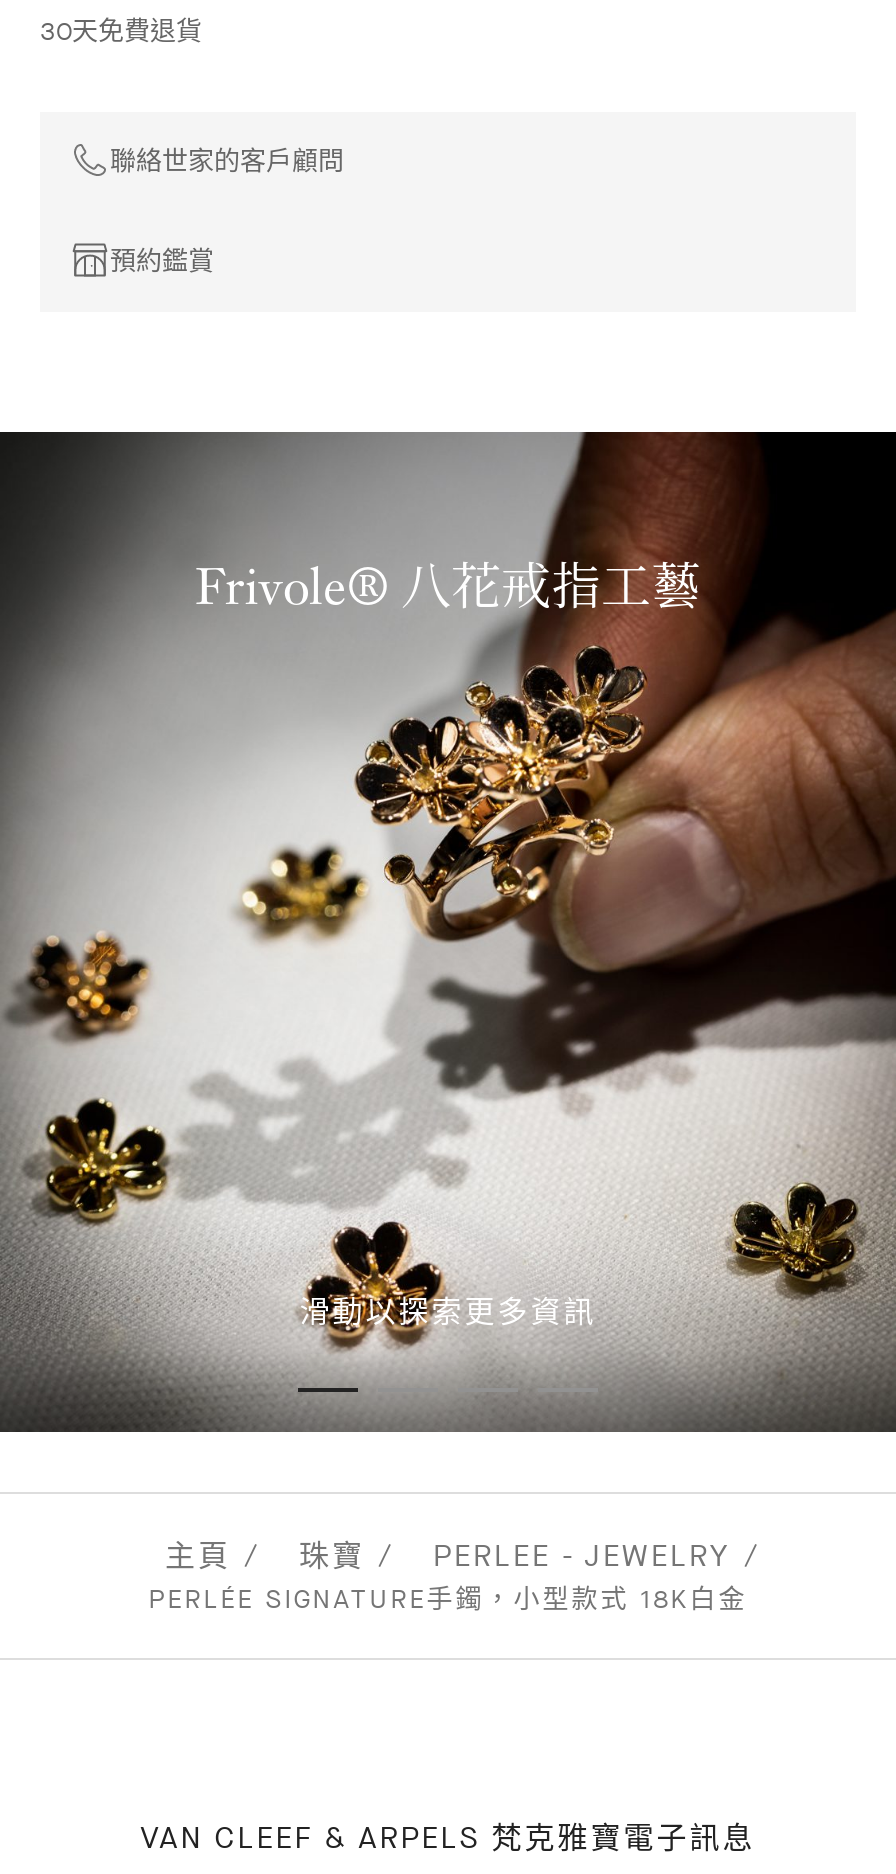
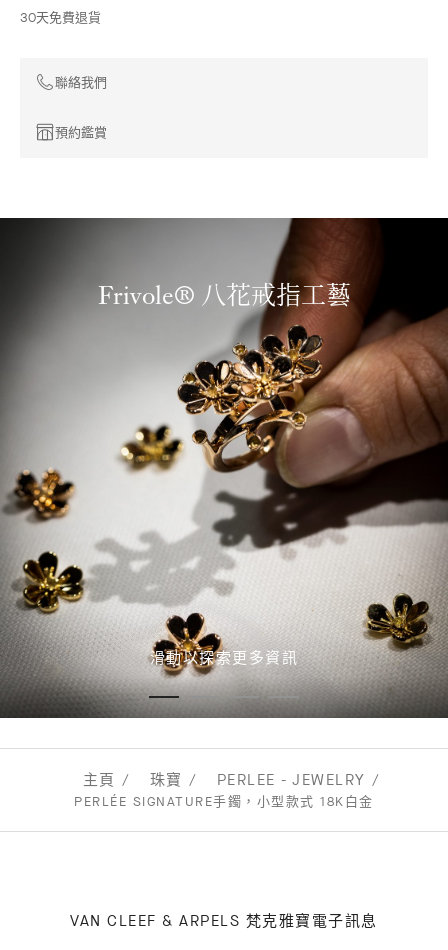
[110,144,344,178] 聯絡世家的客戶顧問 -> [55,74,107,91] 聯絡我們

